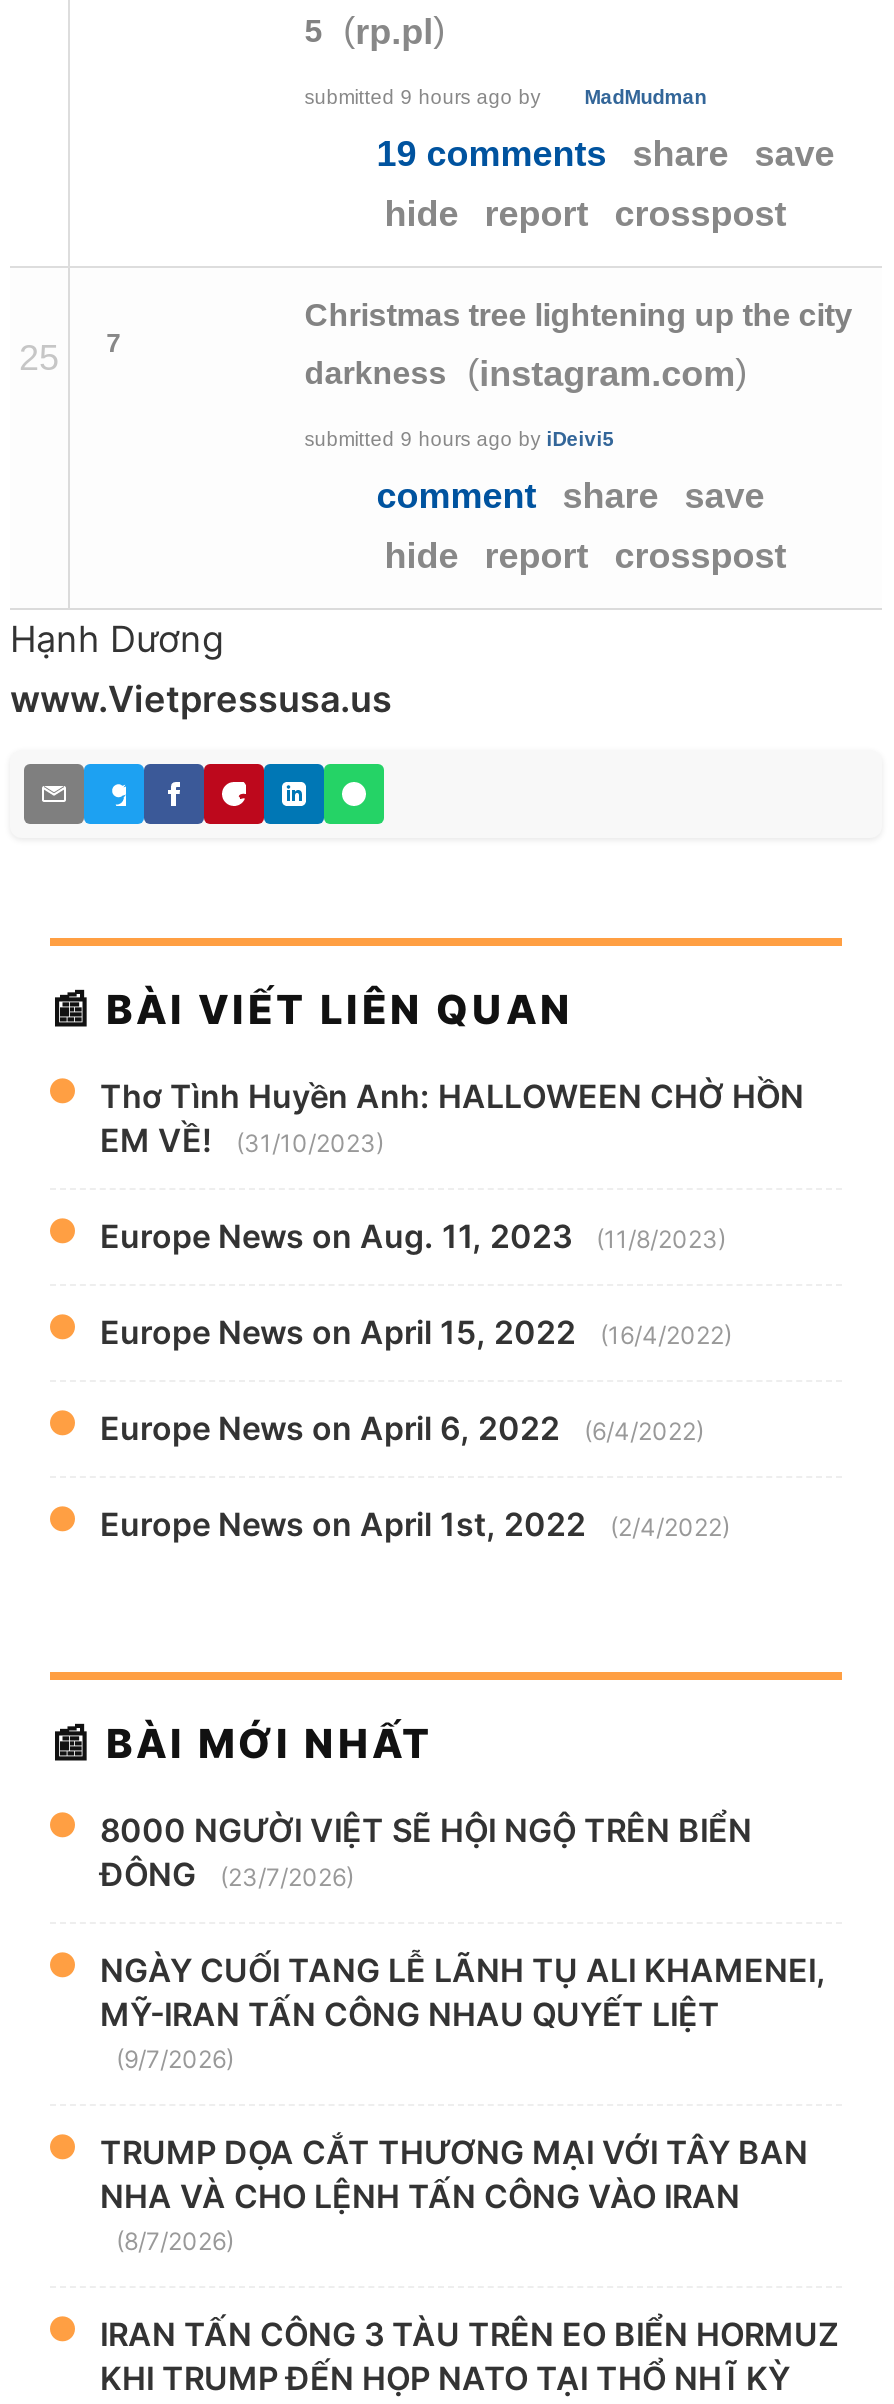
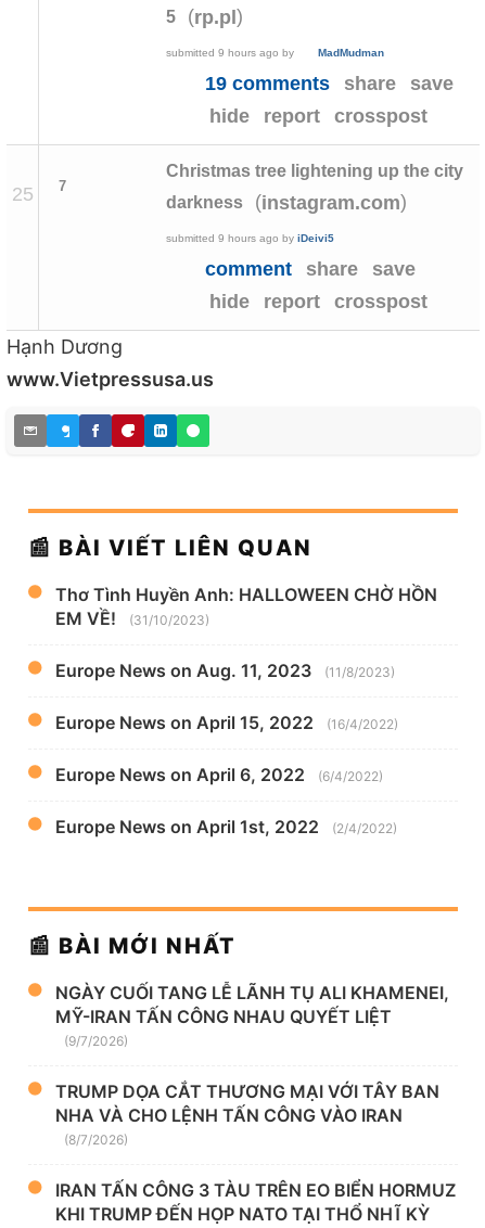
[100,1810,752,1894] 8000 NGƯỜI VIỆT SẼ HỘI NGỘ TRÊN BIỂN | ĐÔNG | (23/7/2026) -> none

